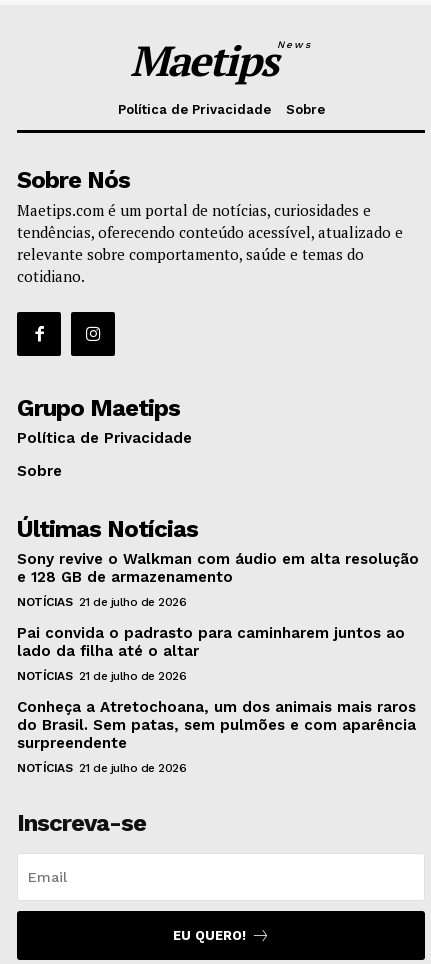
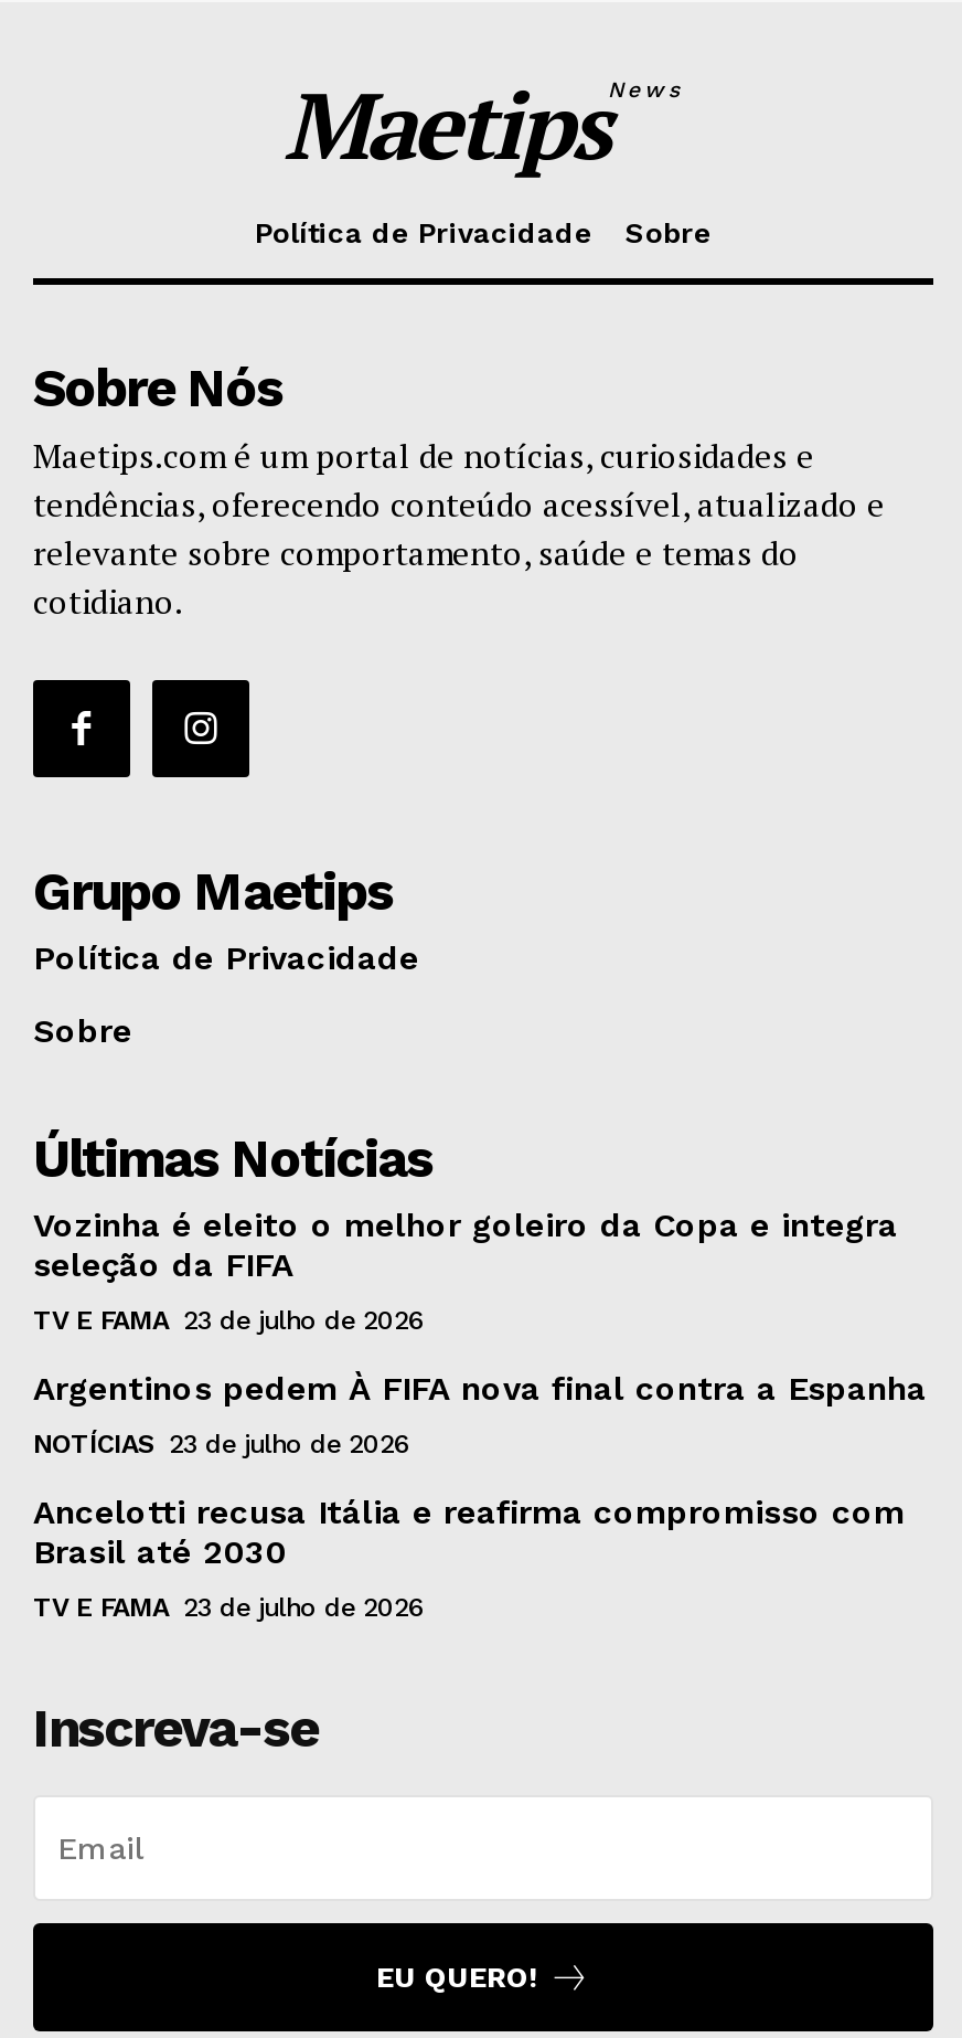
[17,550,419,586] Sony revive o Walkman com áudio em alta resolução | e 128 GB de armazenamento -> [33,1206,898,1286] Vozinha é eleito o melhor goleiro da Copa e integra | seleção da FIFA
[17,595,186,609] NOTÍCIAS 21 de julho de 2026 -> [33,1306,425,1337] TV E FAMA 23 de julho de 2026
[17,624,405,660] Pai convida o padrasto para caminharem juntos ao | lado da filha até o altar -> [33,1370,927,1409] Argentinos pedem À FIFA nova final contra a Espanha
[17,669,186,683] NOTÍCIAS 21 de julho de 2026 -> [33,1429,410,1460] NOTÍCIAS 23 de julho de 2026
[17,698,416,752] Conheça a Atretochoana, um dos animais mais raros | do Brasil. Sem patas, sem pulmões e com aparência | surpreendente -> [33,1493,905,1573] Ancelotti recusa Itália e reafirma compromisso com | Brasil até 2030
[17,761,186,775] NOTÍCIAS 21 de julho de 2026 -> [33,1593,425,1624] TV E FAMA 23 de julho de 2026

